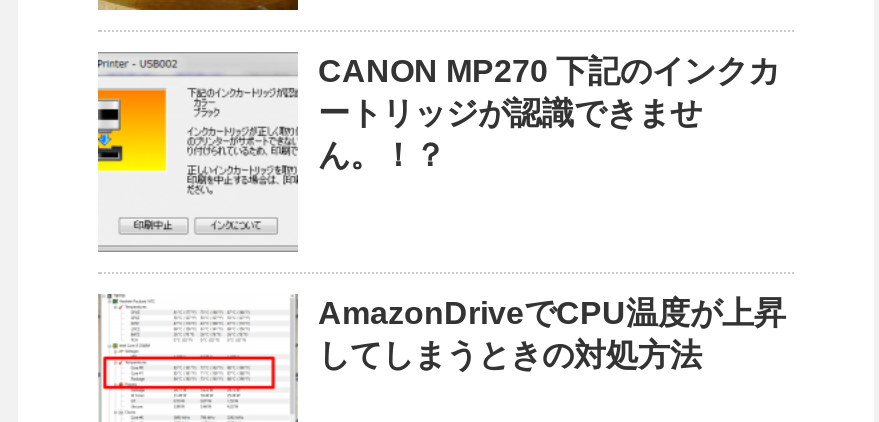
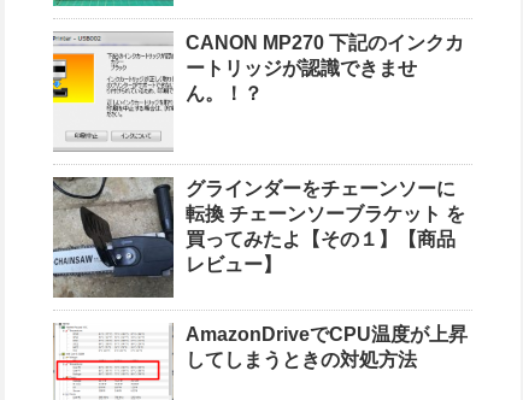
none -> [53,177,465,298] [image] | グラインダーをチェーンソーに | 転換 チェーンソーブラケット を | 買ってみたよ【その１】【商品 | レビュー】

